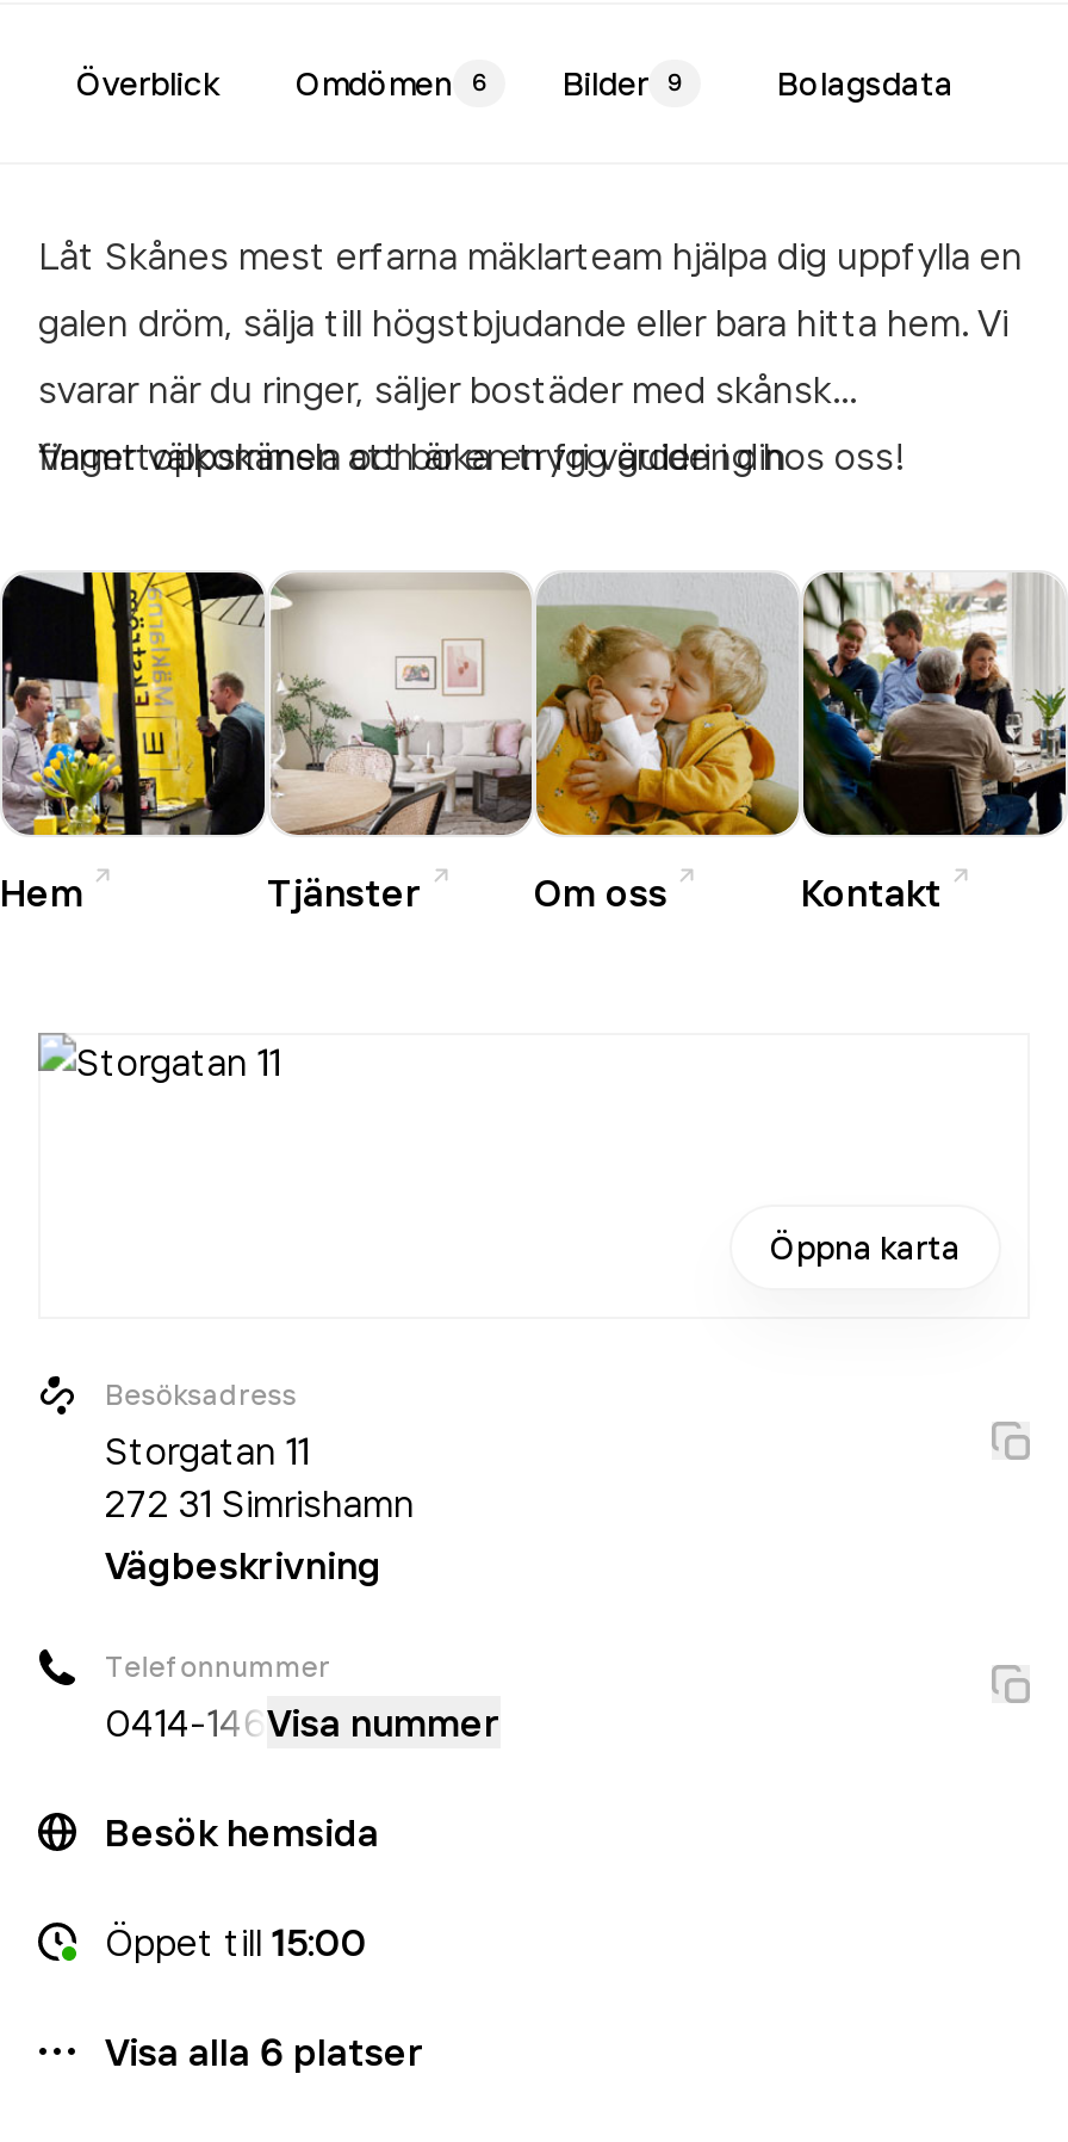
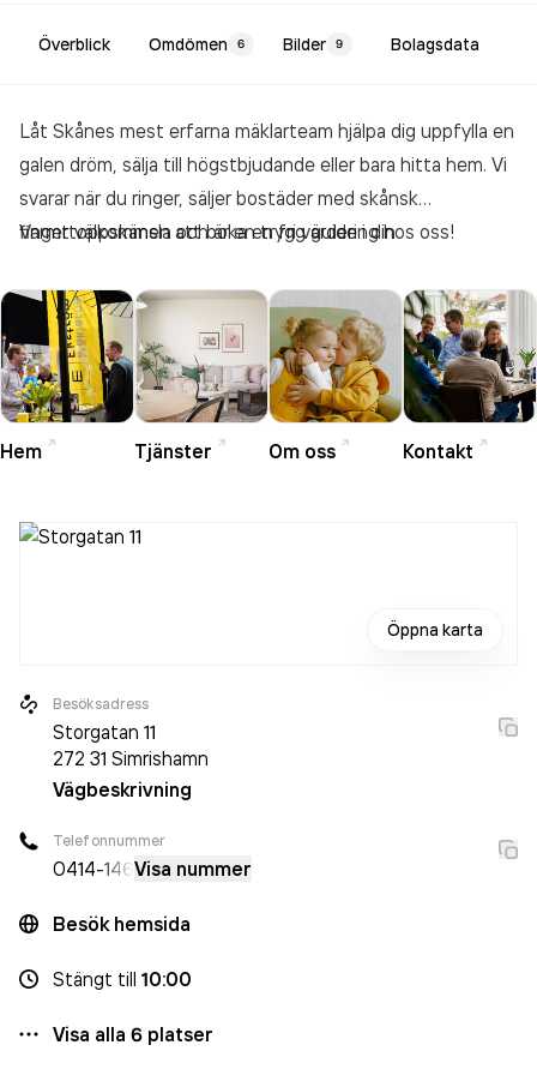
[105,1918,367,1965] Öppet till 15:00 -> [53,967,192,991] Stängt till 10:00

